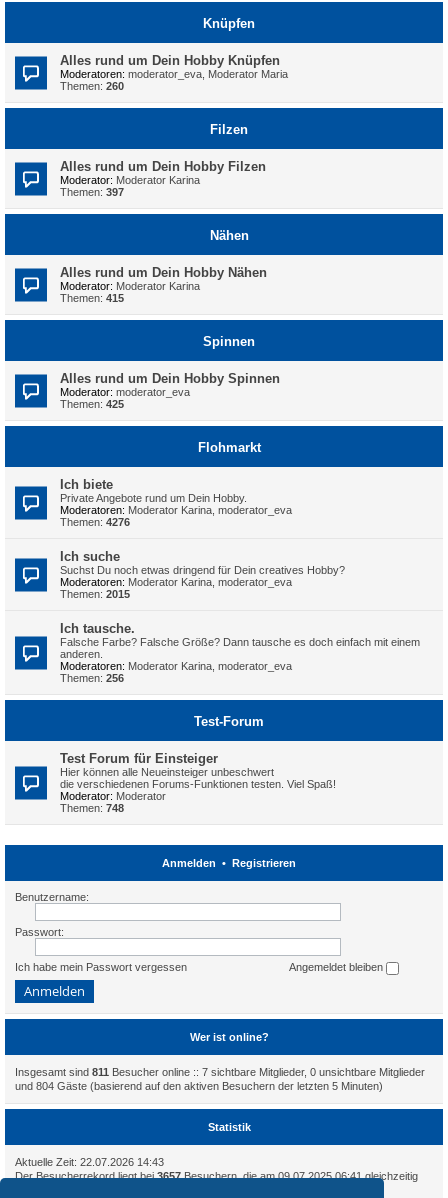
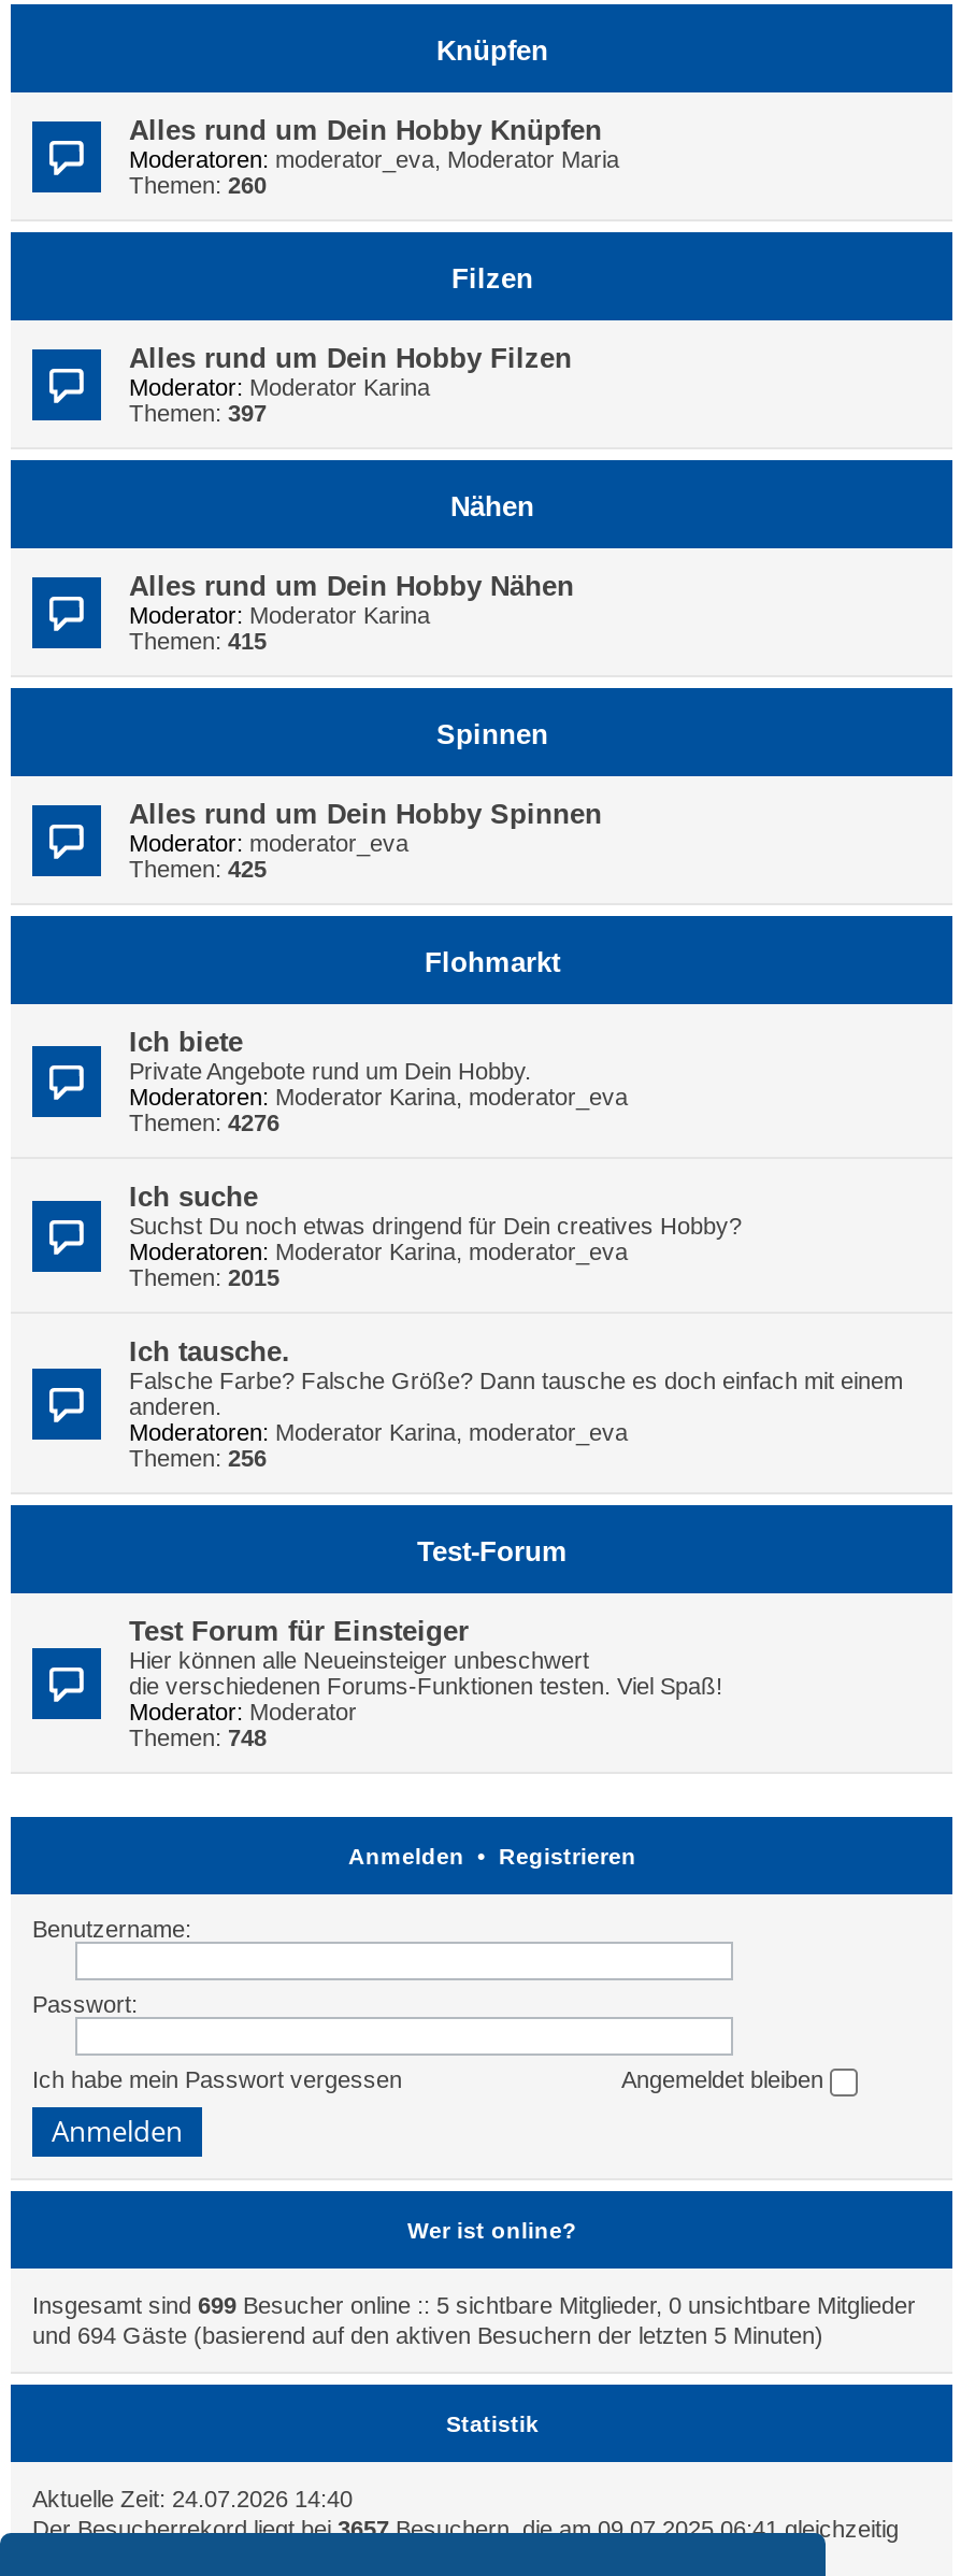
[15,1066,425,1078] Insgesamt sind 811 Besucher online :: 7 sichtbare Mitglieder, 0 unsichtbare Mitglieder -> [32,2291,916,2317] Insgesamt sind 699 Besucher online :: 5 sichtbare Mitglieder, 0 unsichtbare Mitglieder
[15,1080,383,1092] und 804 Gäste (basierend auf den aktiven Besuchern der letzten 5 Minuten) -> [32,2321,823,2347] und 694 Gäste (basierend auf den aktiven Besuchern der letzten 5 Minuten)
[15,1156,164,1168] Aktuelle Zeit: 22.07.2026 14:43 -> [32,2485,353,2511] Aktuelle Zeit: 24.07.2026 14:40

